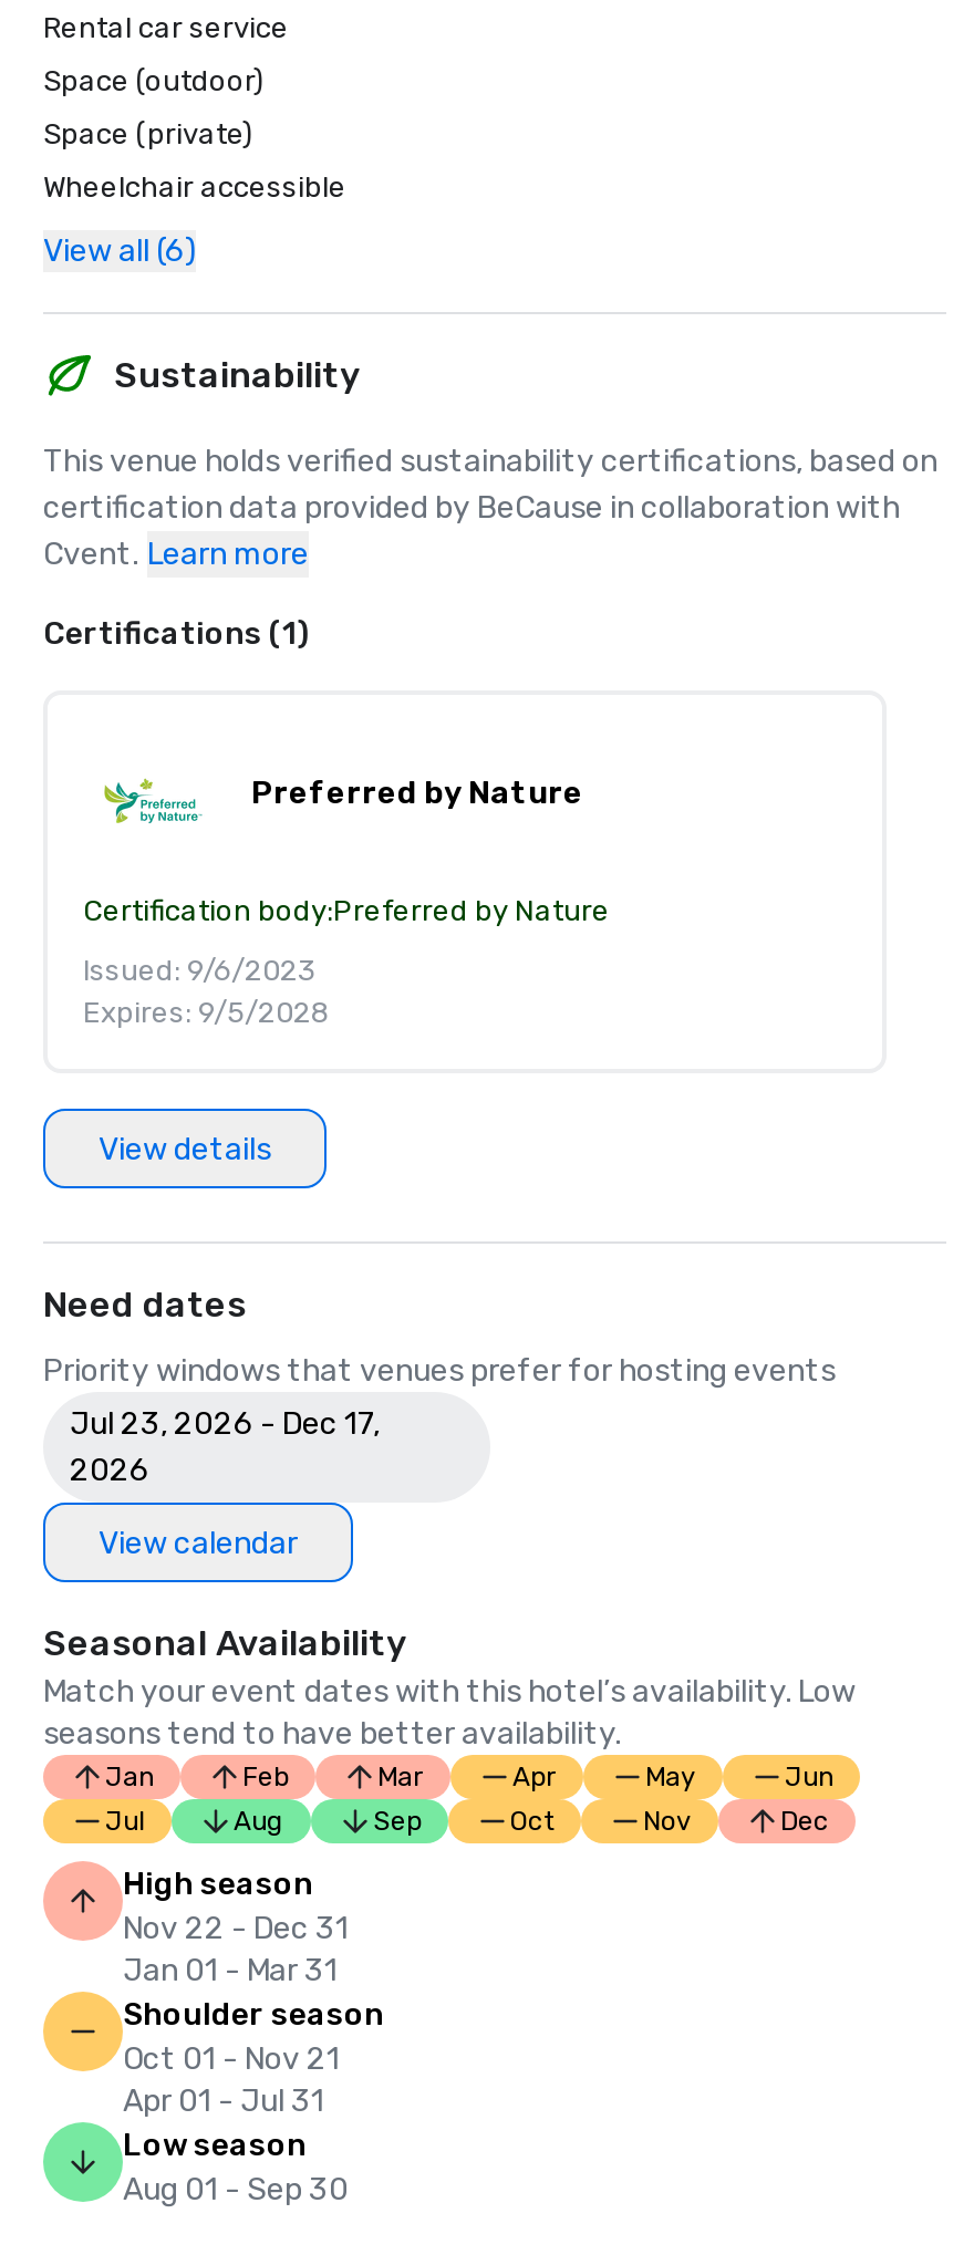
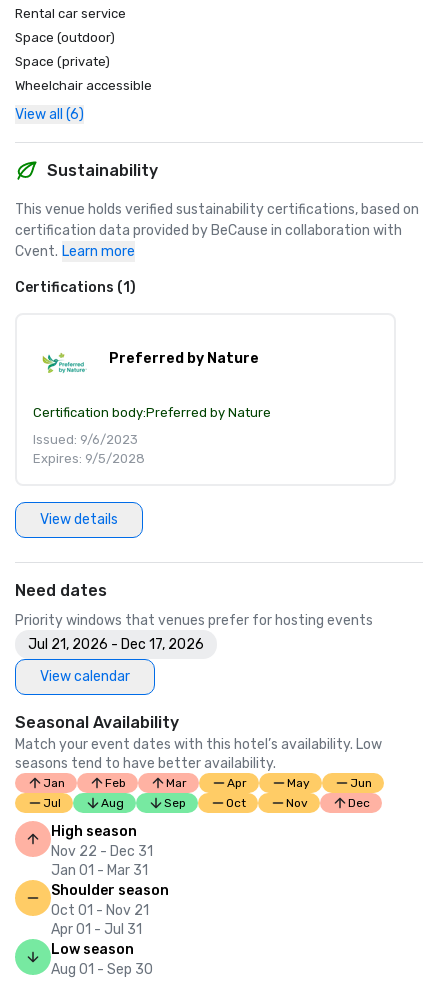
[70,1405,380,1489] Jul 23, 2026 - Dec 17, | 2026 -> [28,636,204,653] Jul 21, 2026 - Dec 17, 2026

